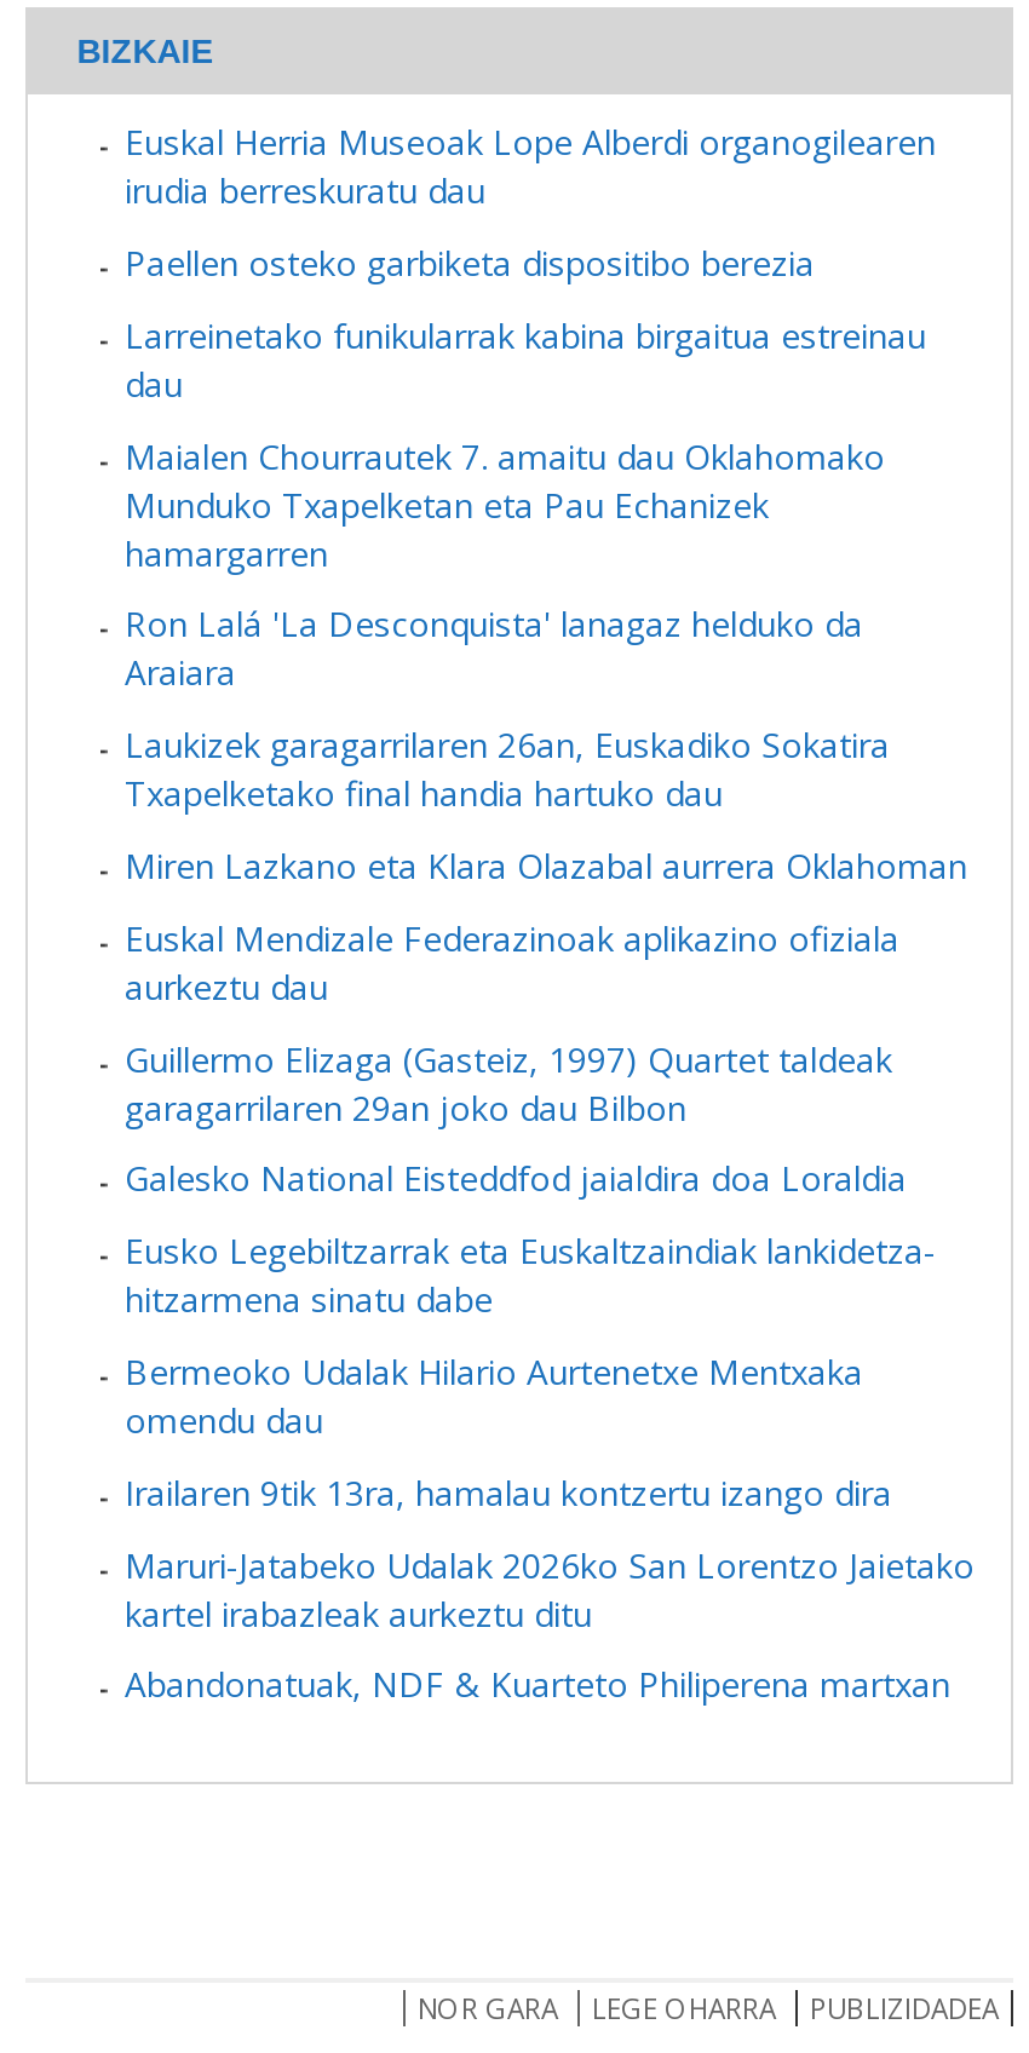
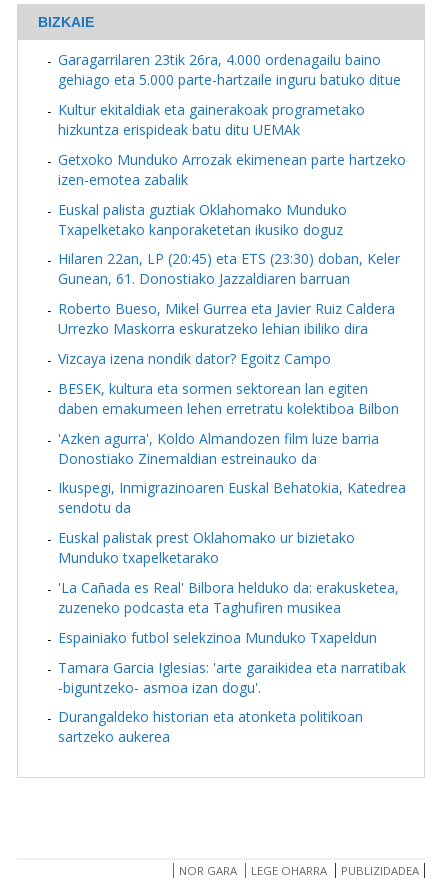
[125,119,936,214] Euskal Herria Museoak Lope Alberdi organogilearen | irudia berreskuratu dau -> [58,50,401,89] Garagarrilaren 23tik 26ra, 4.000 ordenagailu baino | gehiago eta 5.000 parte-hartzaile inguru batuko ditue
[125,240,815,286] Paellen osteko garbiketa dispositibo berezia -> [58,100,365,139] Kultur ekitaldiak eta gainerakoak programetako | hizkuntza erispideak batu ditu UEMAk
[125,312,926,406] Larreinetako funikularrak kabina birgaitua estreinau | dau -> [58,150,406,189] Getxoko Munduko Arrozak ekimenean parte hartzeko | izen-emotea zabalik
[125,432,885,575] Maialen Chourrautek 7. amaitu dau Oklahomako | Munduko Txapelketan eta Pau Echanizek | hamargarren -> [58,199,347,238] Euskal palista guztiak Oklahomako Munduko | Txapelketako kanporaketetan ikusiko doguz
[125,601,863,696] Ron Lalá 'La Desconquista' lanagaz helduko da | Araiara -> [58,249,400,288] Hilaren 22an, LP (20:45) eta ETS (23:30) doban, Keler | Gunean, 61. Donostiako Jazzaldiaren barruan
[125,722,890,816] Laukizek garagarrilaren 26an, Euskadiko Sokatira | Txapelketako final handia hartuko dau -> [58,299,395,338] Roberto Bueso, Mikel Gurrea eta Javier Ruiz Caldera | Urrezko Maskorra eskuratzeko lehian ibiliko dira
[125,842,967,888] Miren Lazkano eta Klara Olazabal aurrera Oklahoman -> [58,349,331,368] Vizcaya izena nondik dator? Egoitz Campo
[125,914,899,1009] Euskal Mendizale Federazinoak aplikazino ofiziala | aurkeztu dau -> [58,379,399,418] BESEK, kultura eta sormen sektorean lan egiten | daben emakumeen lehen erretratu kolektiboa Bilbon
[125,1035,892,1129] Guillermo Elizaga (Gasteiz, 1997) Quartet taldeak | garagarrilaren 29an joko dau Bilbon -> [58,428,379,467] 'Azken agurra', Koldo Almandozen film luze barria | Donostiako Zinemaldian estreinauko da
[125,1156,907,1202] Galesko National Eisteddfod jaialdira doa Loraldia -> [58,478,406,517] Ikuspegi, Inmigrazinoaren Euskal Behatokia, Katedrea | sendotu da
[125,1228,936,1322] Eusko Legebiltzarrak eta Euskaltzaindiak lankidetza- | hitzarmena sinatu dabe -> [58,528,355,567] Euskal palistak prest Oklahomako ur bizietako | Munduko txapelketarako
[125,1348,863,1443] Bermeoko Udalak Hilario Aurtenetxe Mentxaka | omendu dau -> [58,578,399,617] 'La Cañada es Real' Bilbora helduko da: erakusketea, | zuzeneko podcasta eta Taghufiren musikea
[125,1469,892,1515] Irailaren 9tik 13ra, hamalau kontzertu izango dira -> [58,628,377,647] Espainiako futbol selekzinoa Munduko Txapeldun
[125,1541,975,1635] Maruri-Jatabeko Udalak 2026ko San Lorentzo Jaietako | kartel irabazleak aurkeztu ditu -> [58,657,406,696] Tamara Garcia Iglesias: 'arte garaikidea eta narratibak | -biguntzeko- asmoa izan dogu'.
[125,1662,950,1708] Abandonatuak, NDF & Kuarteto Philiperena martxan -> [58,707,363,746] Durangaldeko historian eta atonketa politikoan | sartzeko aukerea

